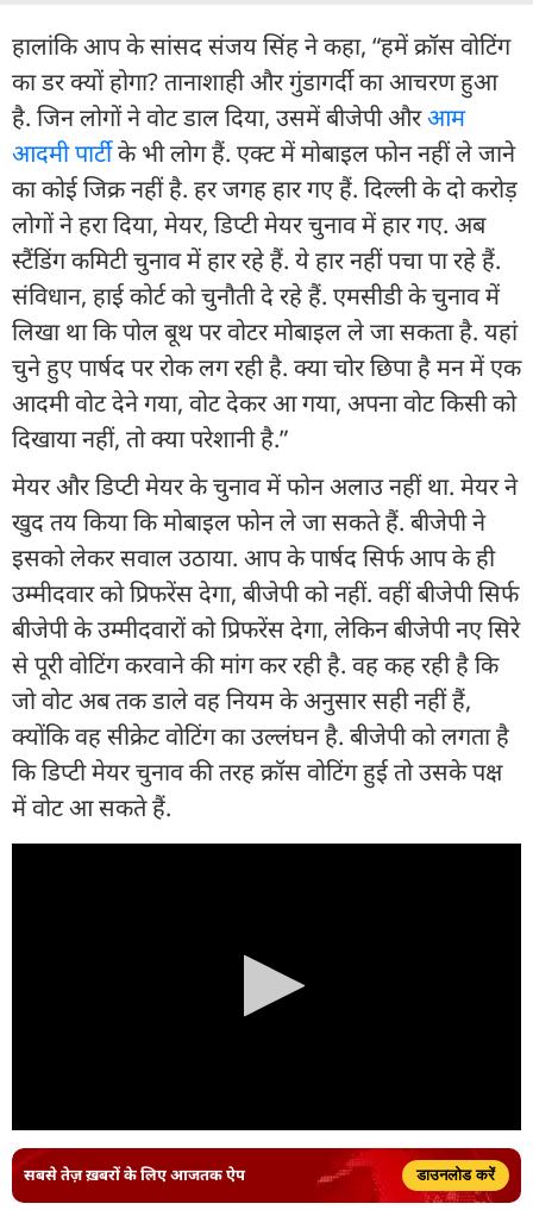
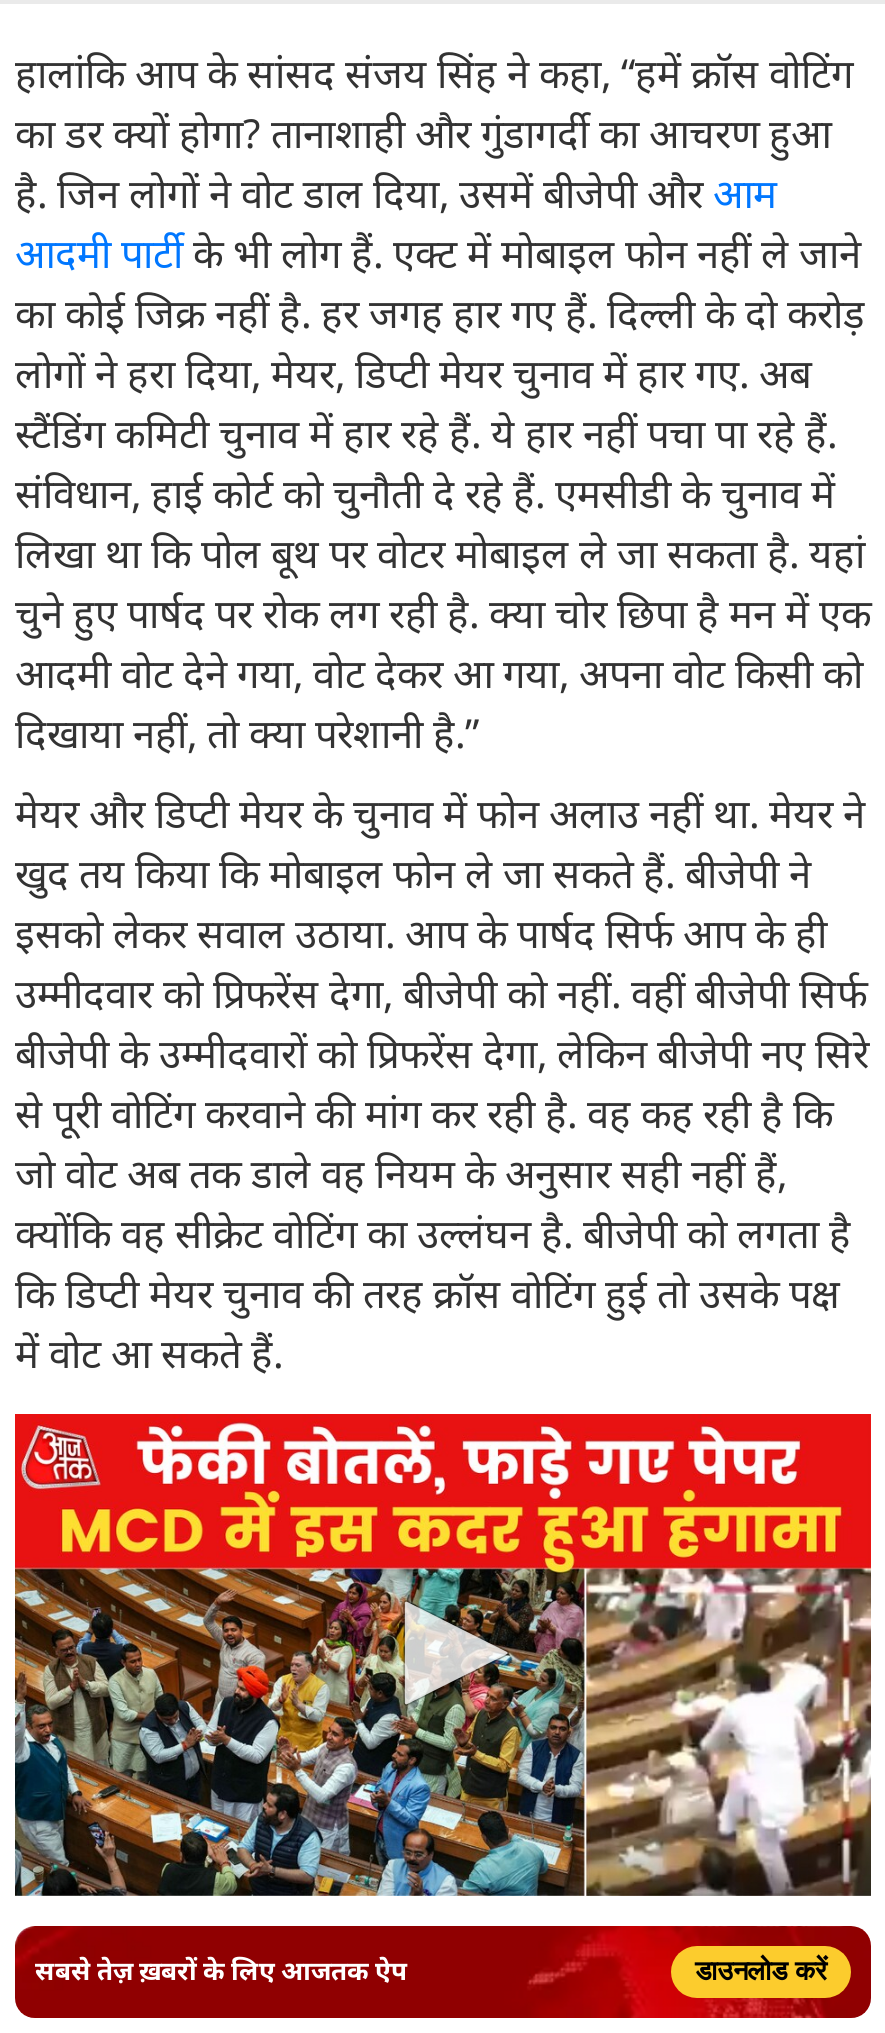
none -> [13,1412,873,1898] [image]

